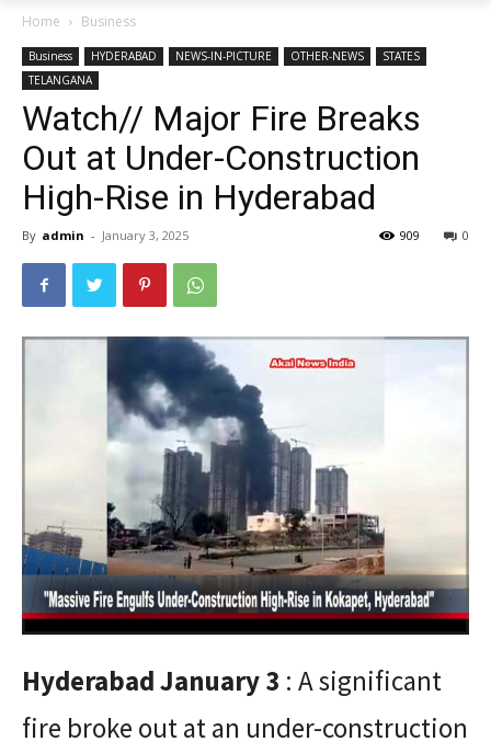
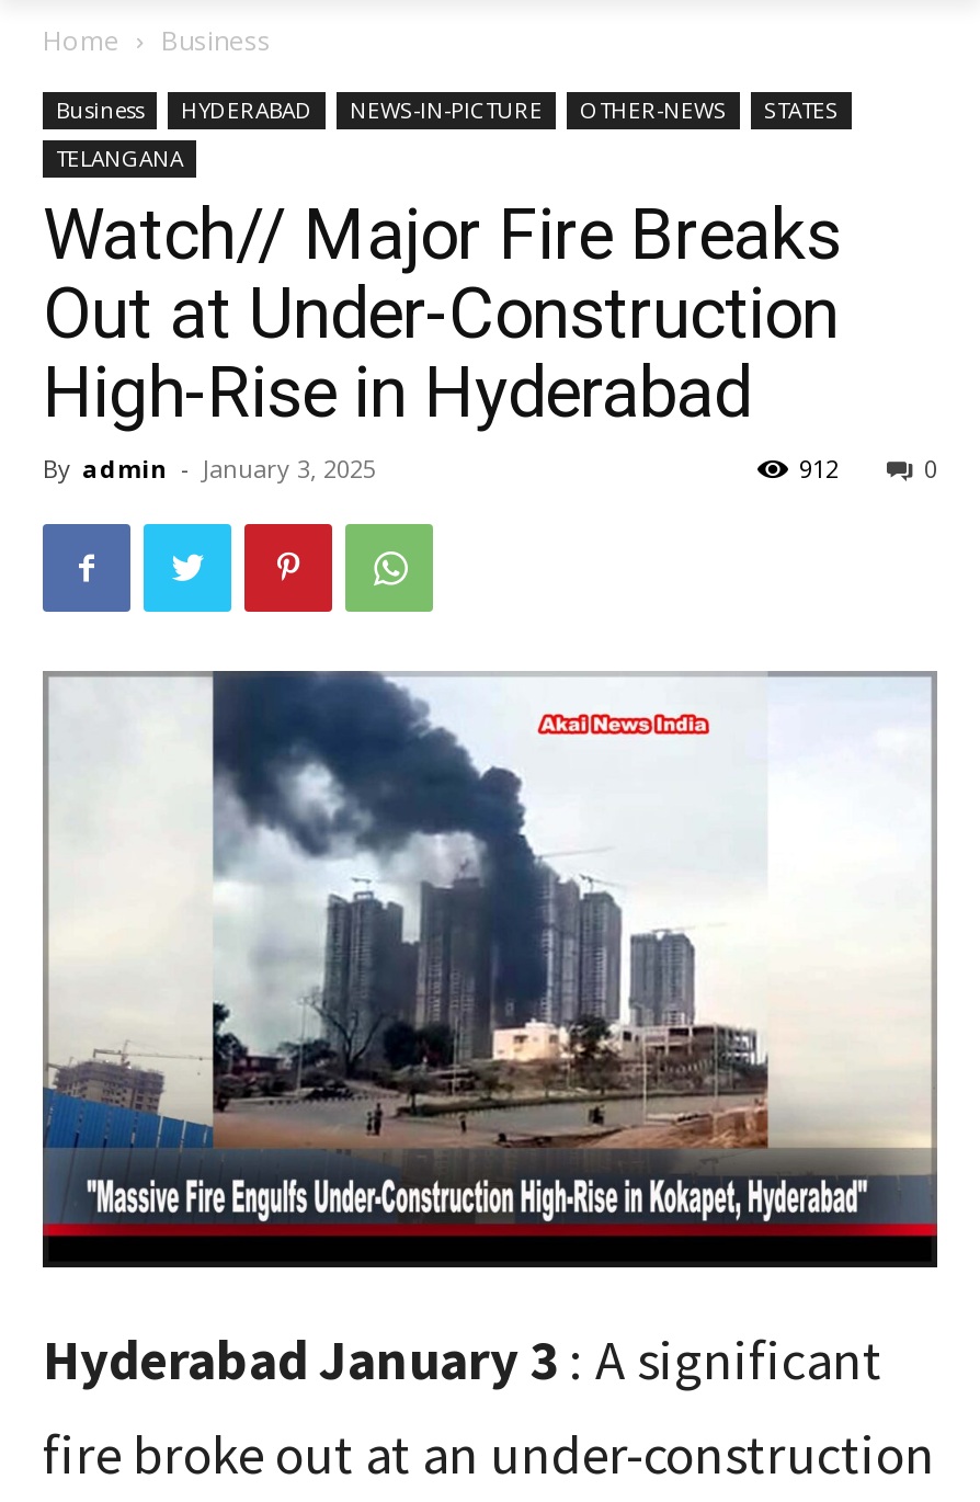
[400,227,420,243] 909 -> [799,452,839,485] 912

